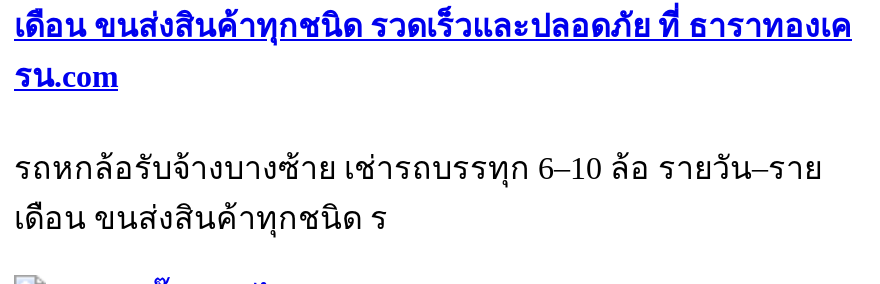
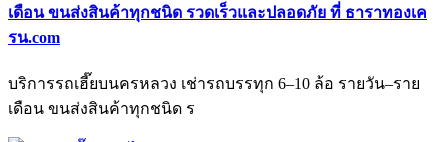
[14,151,822,185] รถหกล้อรับจ้างบางซ้าย เช่ารถบรรทุก 6–10 ล้อ รายวัน–ราย -> [8,75,420,92] บริการรถเฮี๊ยบนครหลวง เช่ารถบรรทุก 6–10 ล้อ รายวัน–ราย

